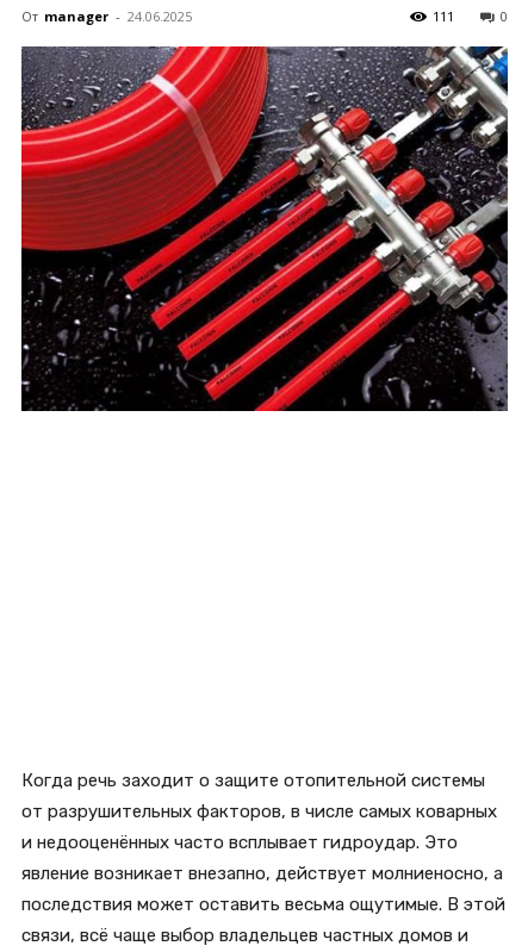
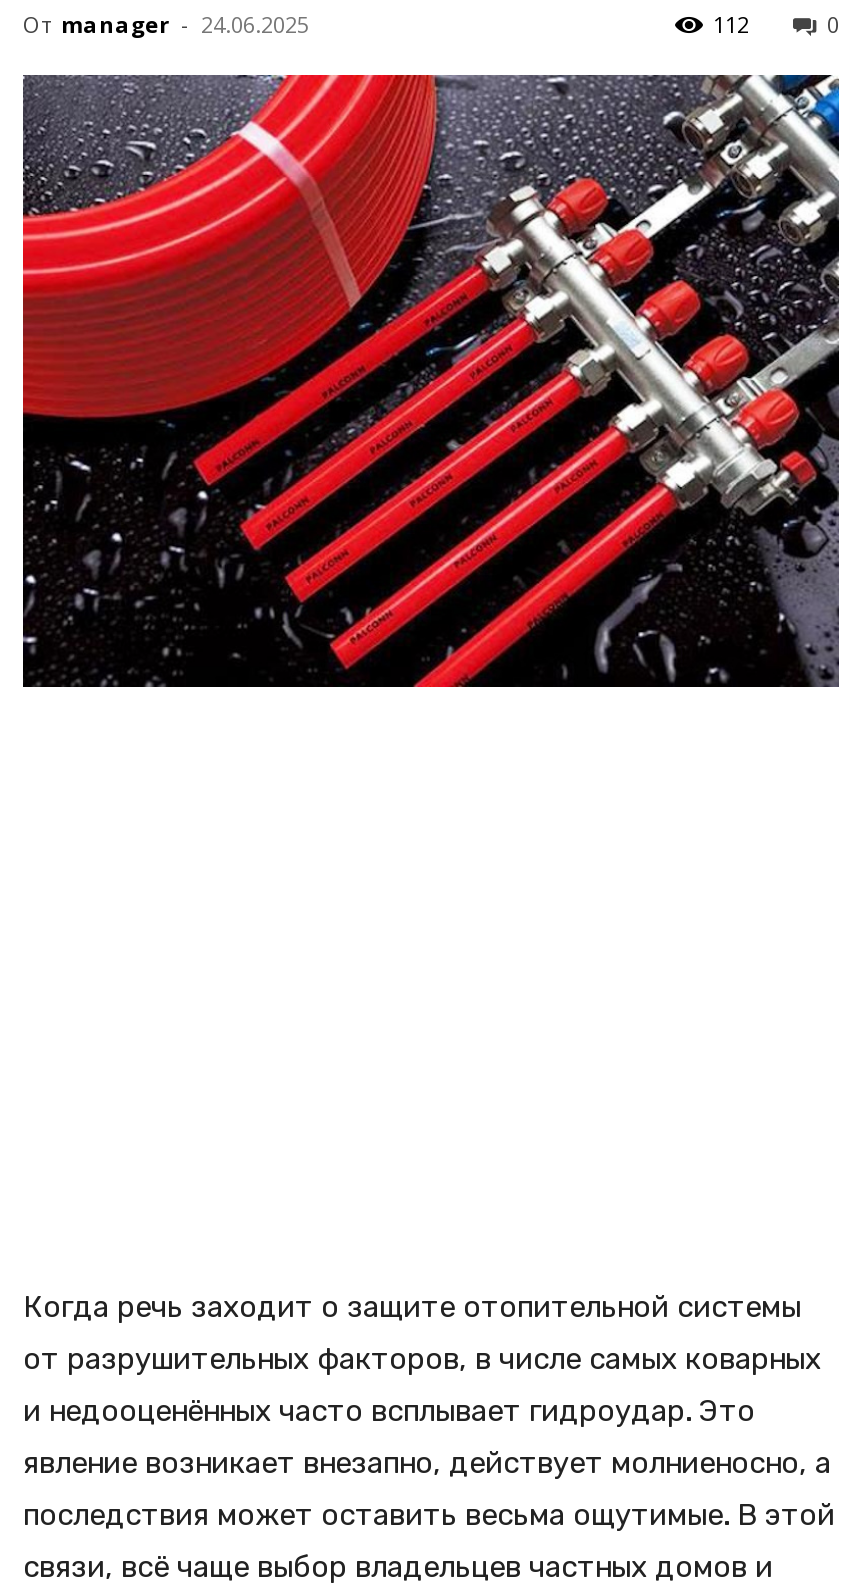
[433,7,454,25] 111 -> [713,9,749,39] 112

